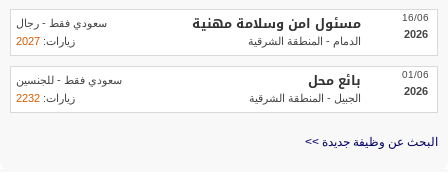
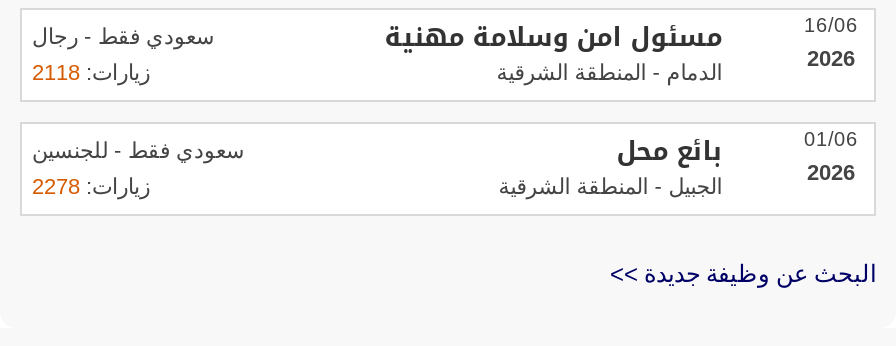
[16,35,75,47] زيارات: 2027 -> [32,60,150,84] زيارات: 2118
[16,92,75,104] زيارات: 2232 -> [32,174,150,198] زيارات: 2278

